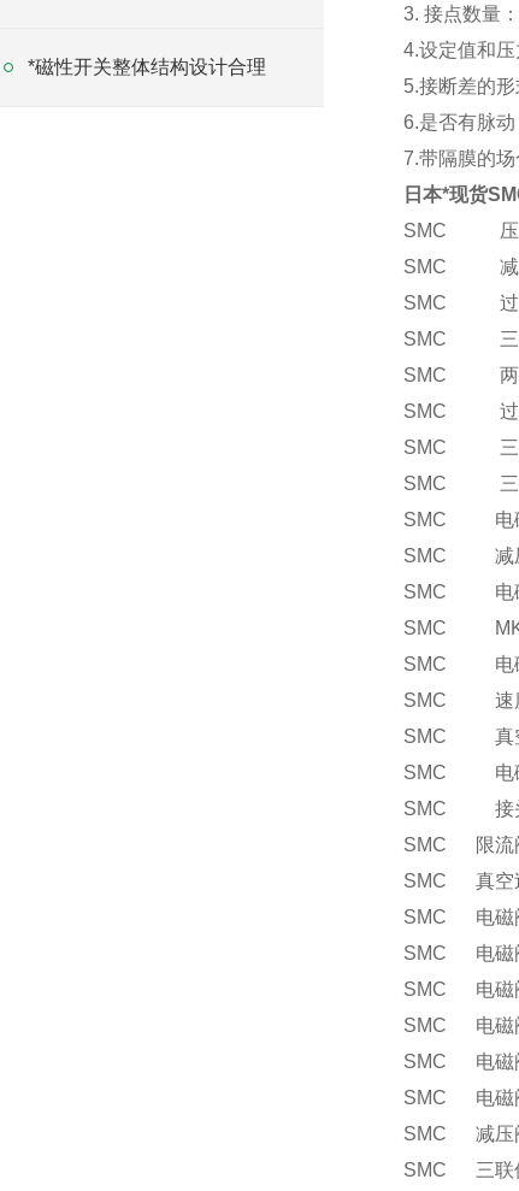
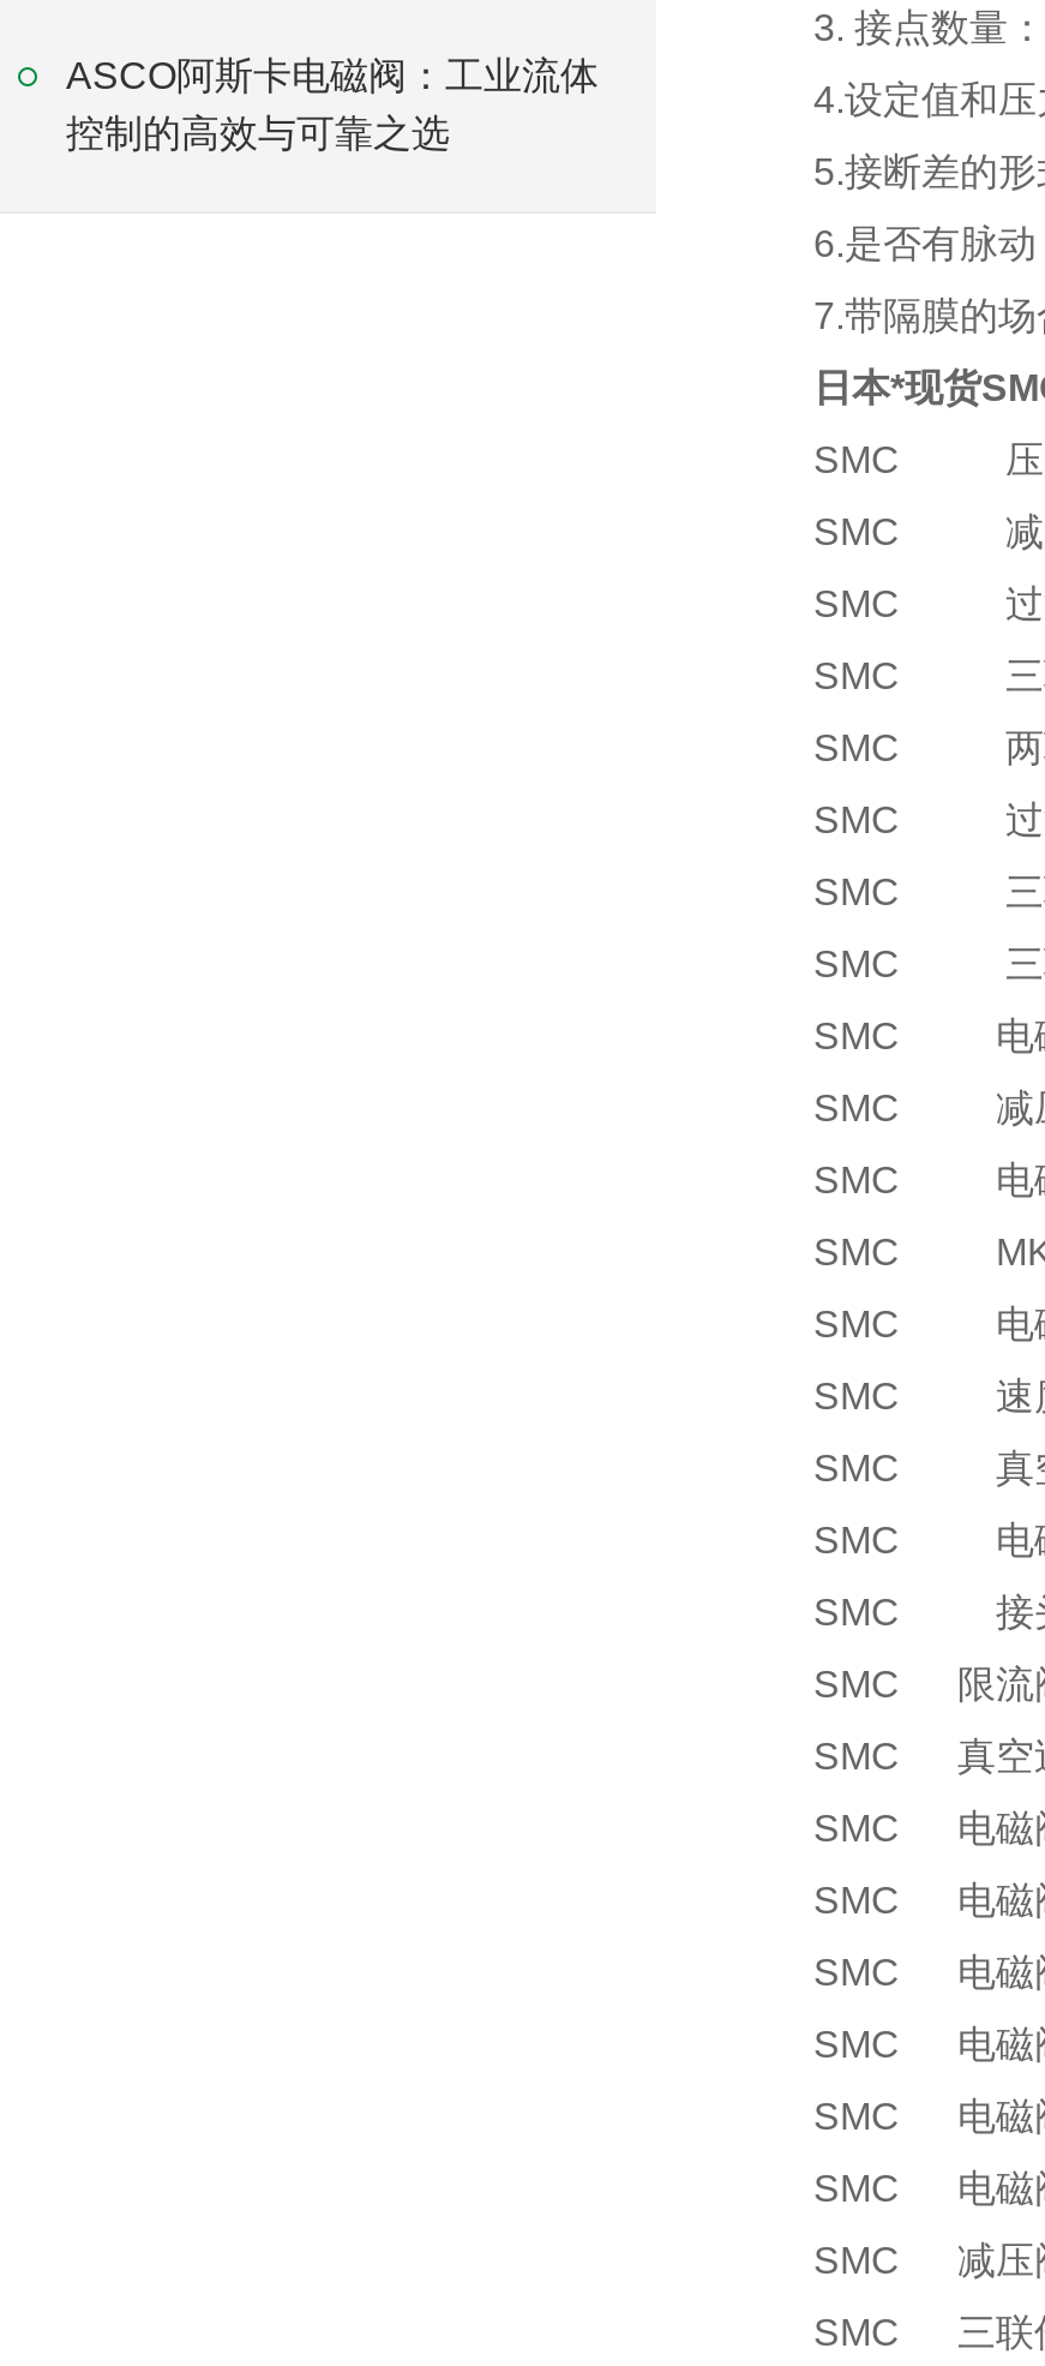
[28,57,266,77] *磁性开关整体结构设计合理 -> [66,55,599,154] ASCO阿斯卡电磁阀：工业流体 | 控制的高效与可靠之选

